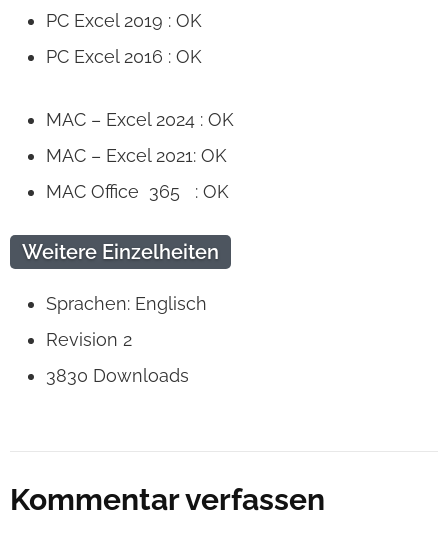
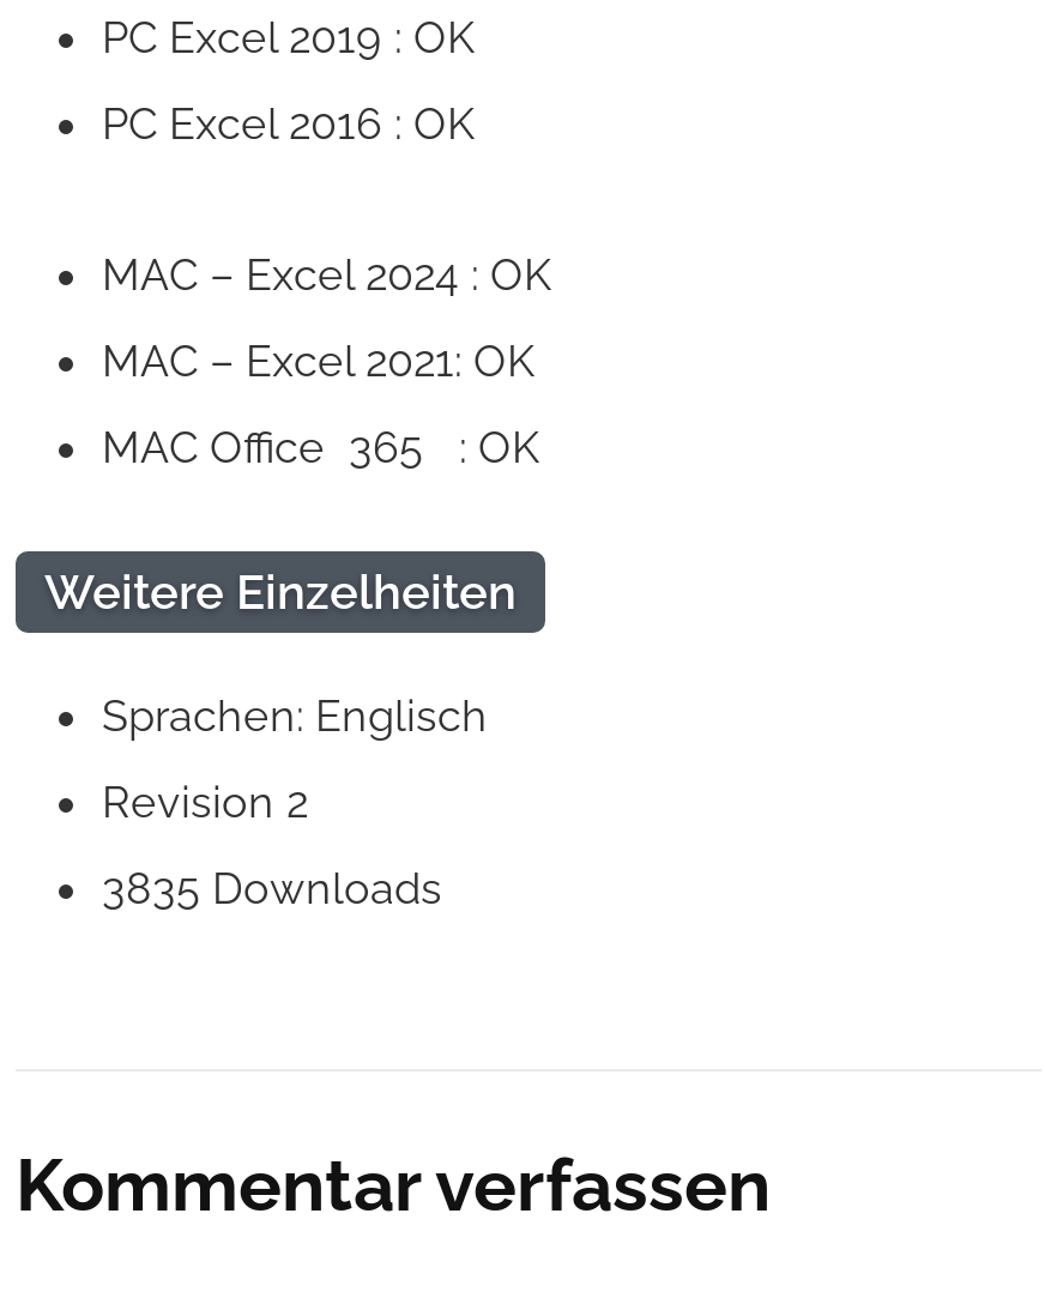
[46,364,189,385] 3830 Downloads -> [102,863,442,913] 3835 Downloads

